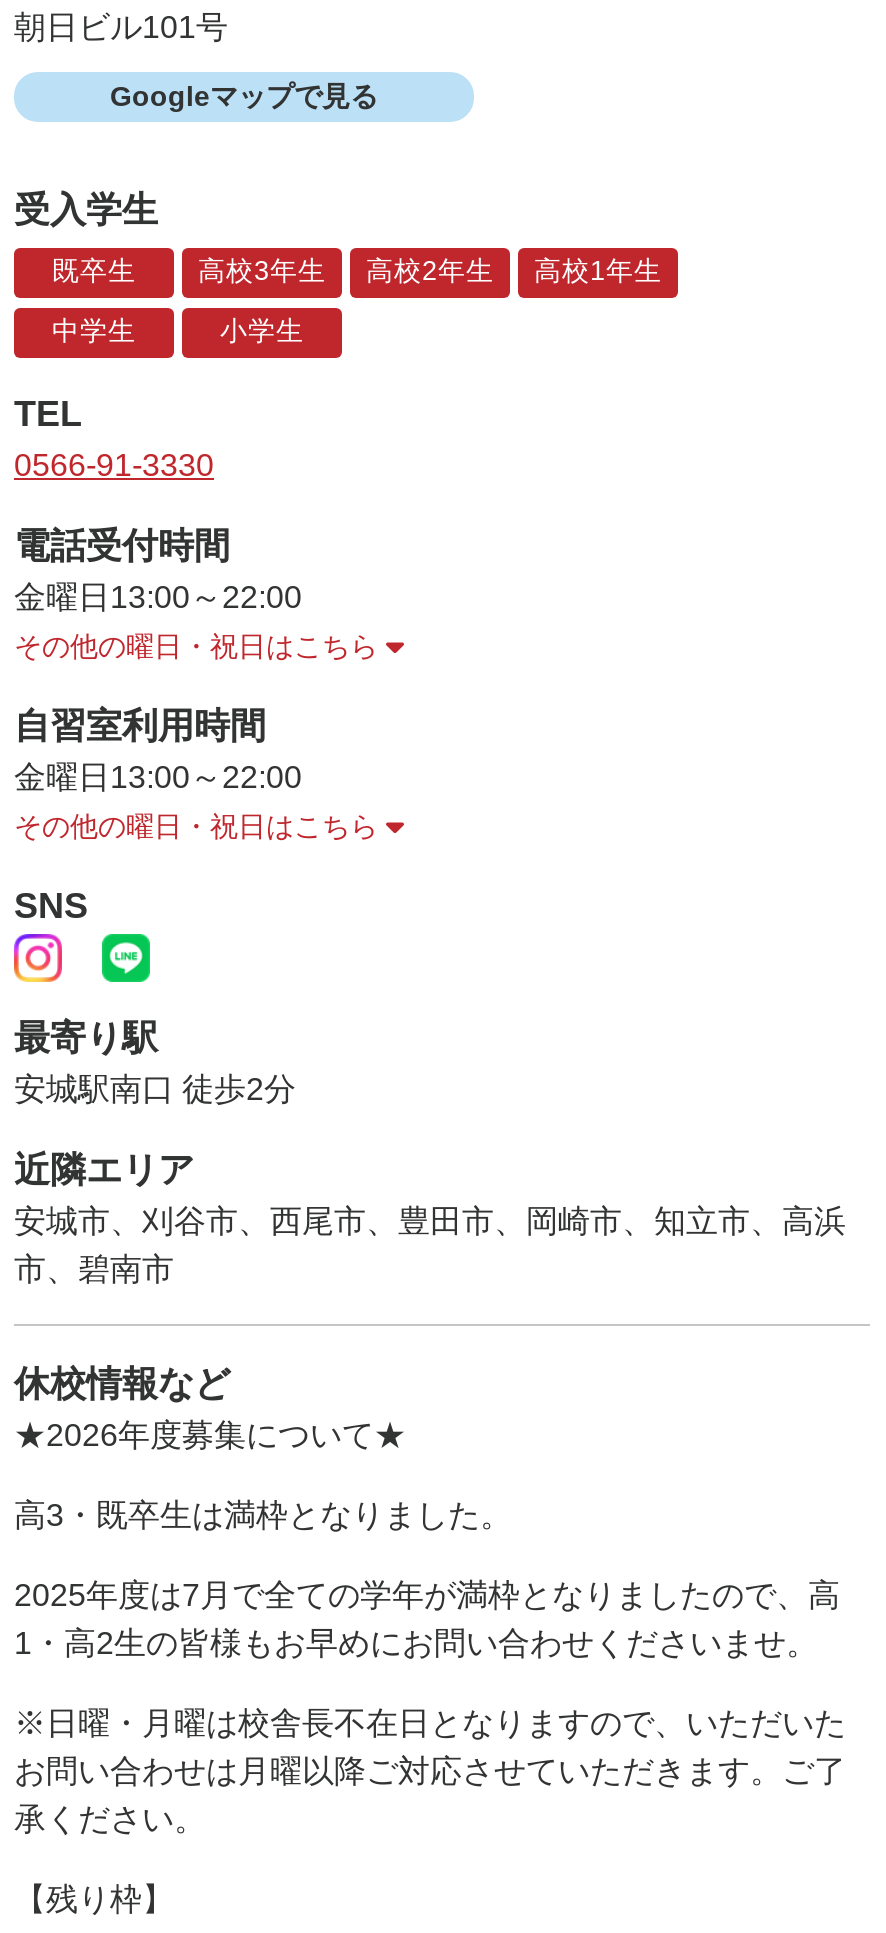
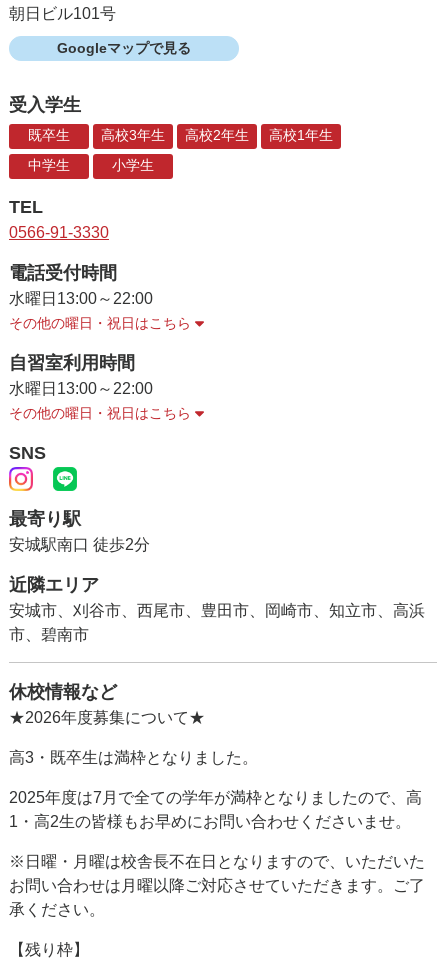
[14,580,302,614] 金曜日13:00～22:00 -> [9,290,153,307] 水曜日13:00～22:00
[14,760,302,794] 金曜日13:00～22:00 -> [9,380,153,397] 水曜日13:00～22:00

